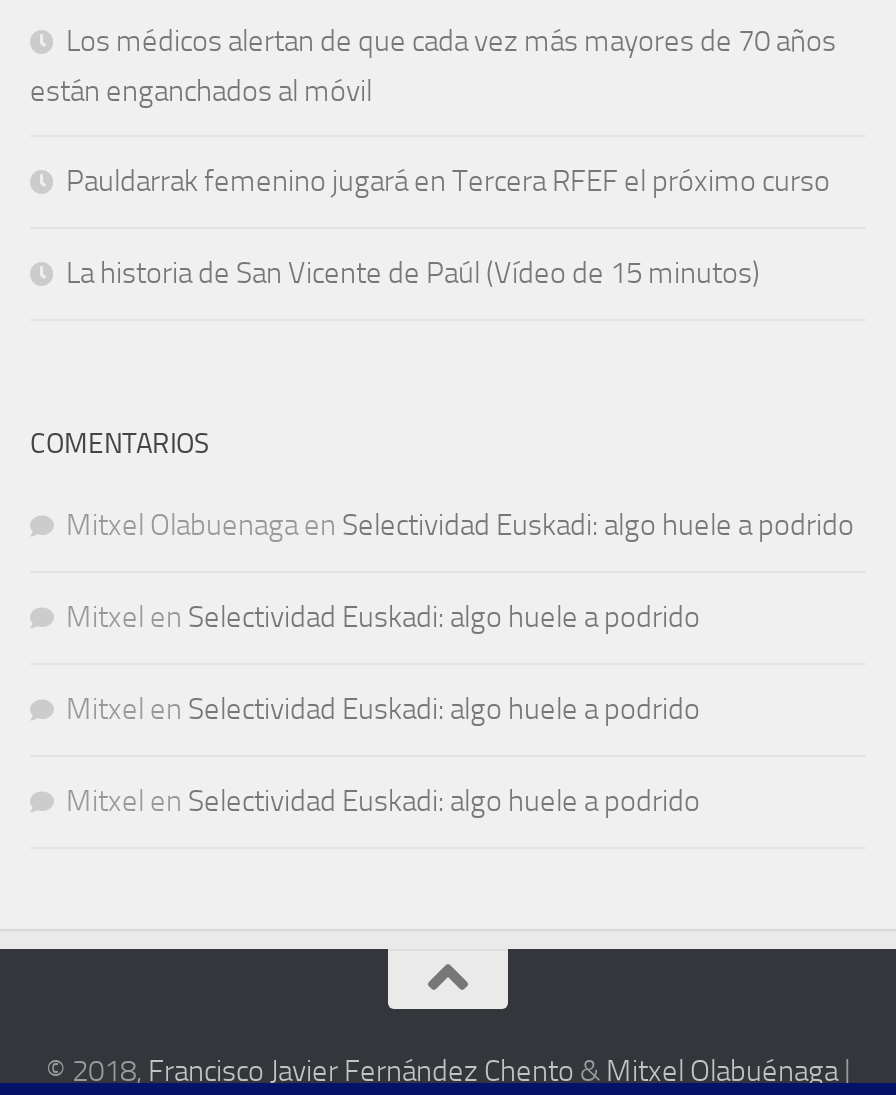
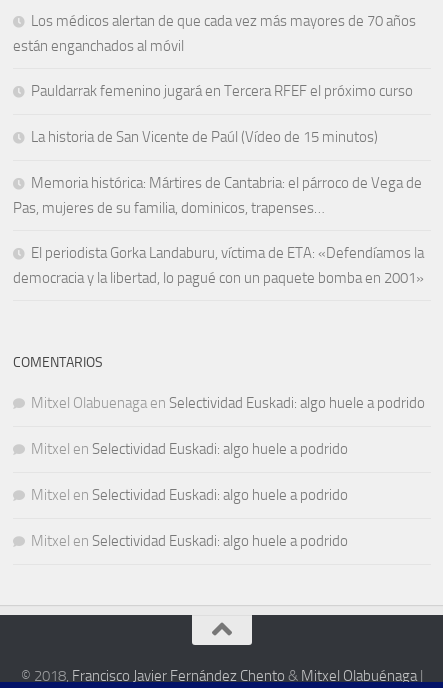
none -> [13,174,424,287] Memoria histórica: Mártires de Cantabria: el párroco de Vega de | Pas, mujeres de su familia, dominicos, trapenses… | El periodista Gorka Landaburu, víctima de ETA: «Defendíamos la | democracia y la libertad, lo pagué con un paquete bomba en 2001»

